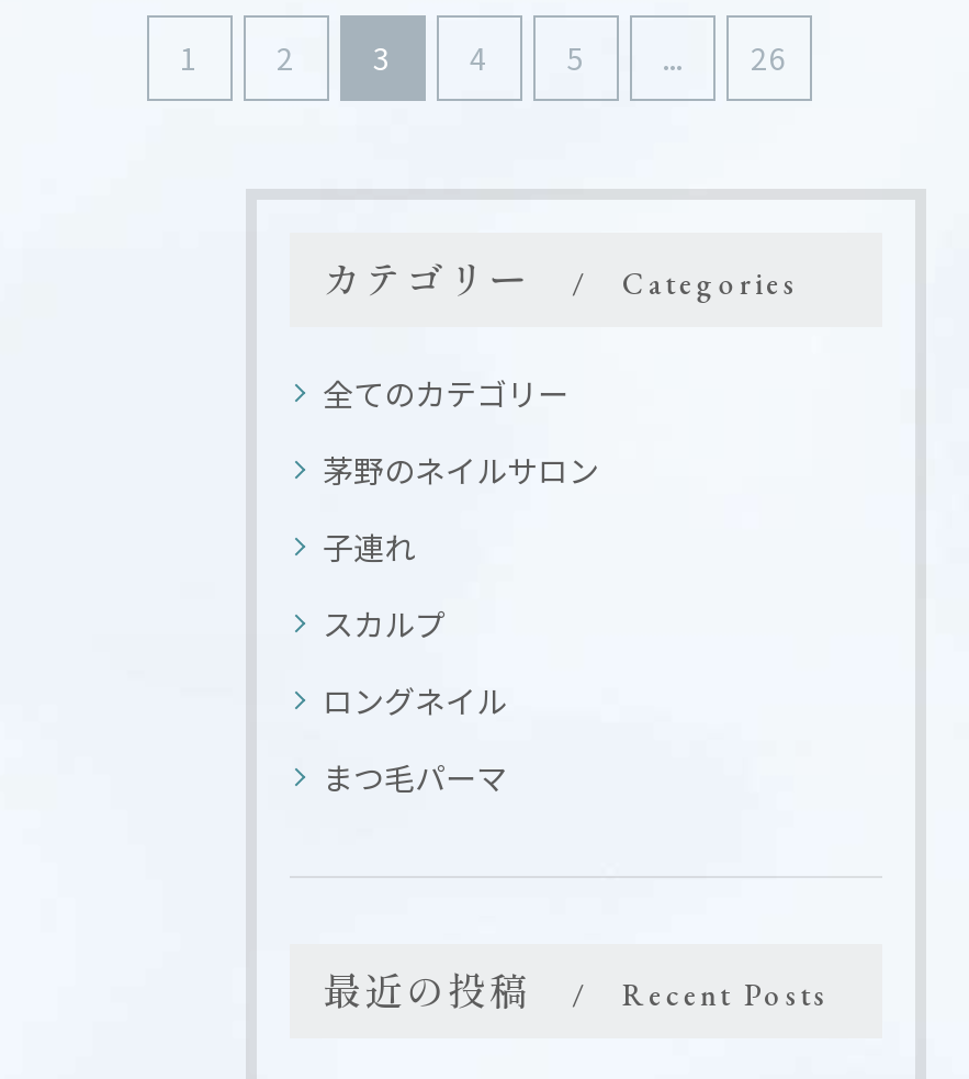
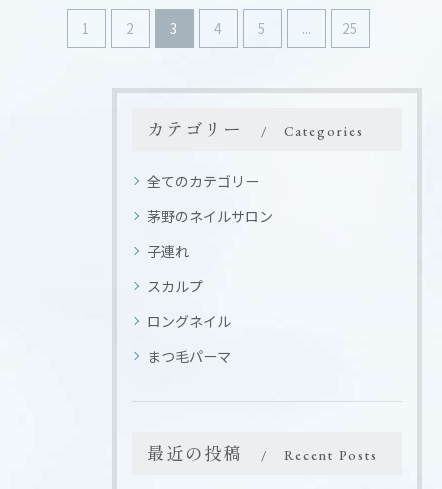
[751,35,786,79] 26 -> [342,18,358,38] 25

